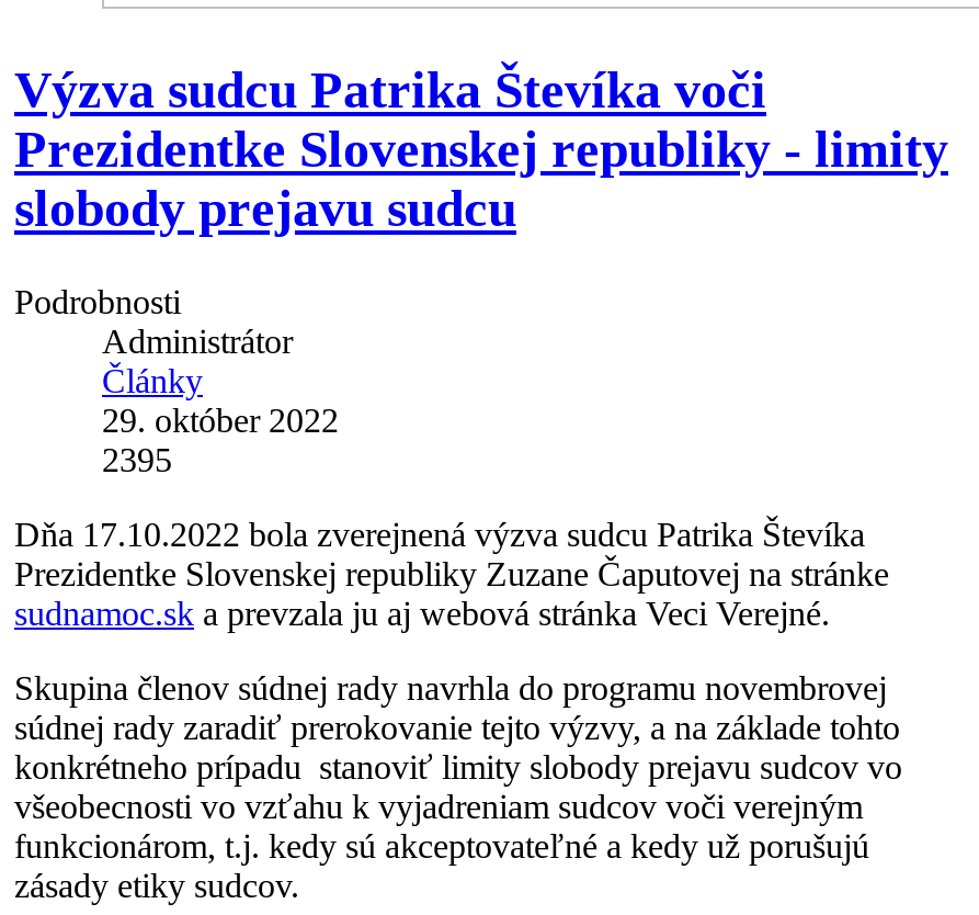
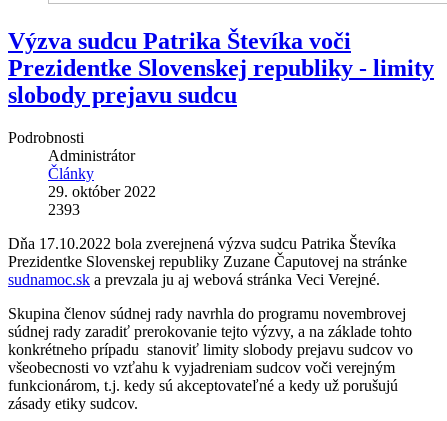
[102,440,172,477] 2395 -> [48,201,80,218] 2393

